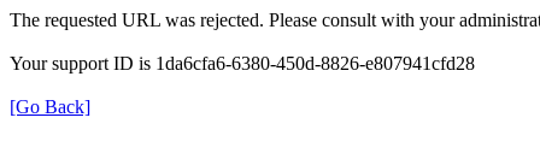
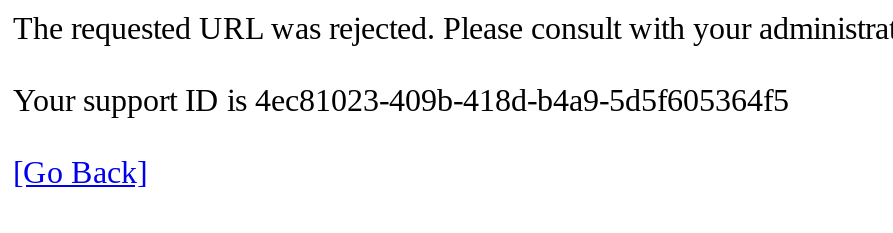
[10,53,475,74] Your support ID is 1da6cfa6-6380-450d-8826-e807941cfd28 -> [13,83,789,117] Your support ID is 4ec81023-409b-418d-b4a9-5d5f605364f5

